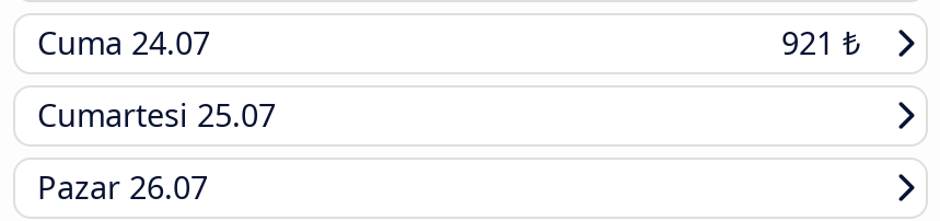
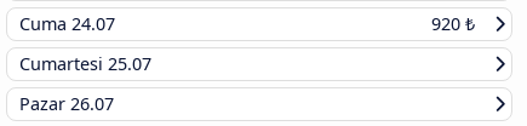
[781,23,860,64] 921 ₺ -> [431,13,475,36] 920 ₺

